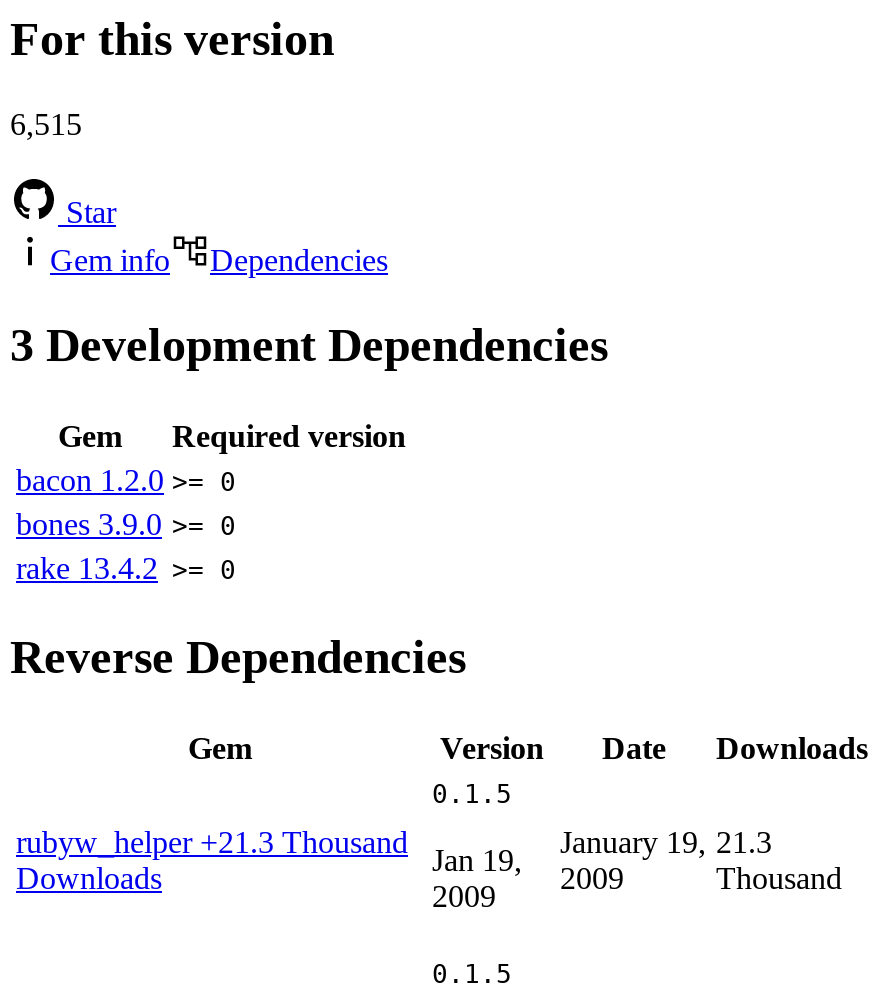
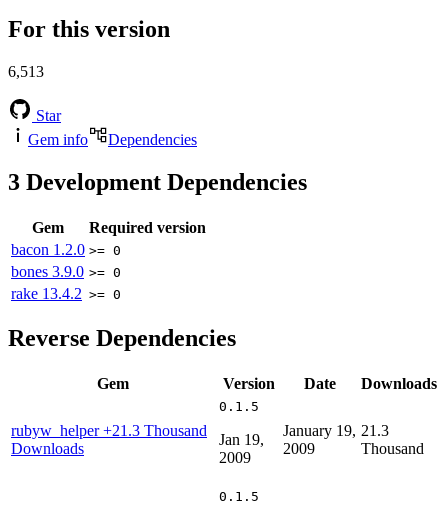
[10,107,82,141] 6,515 -> [8,63,44,80] 6,513

